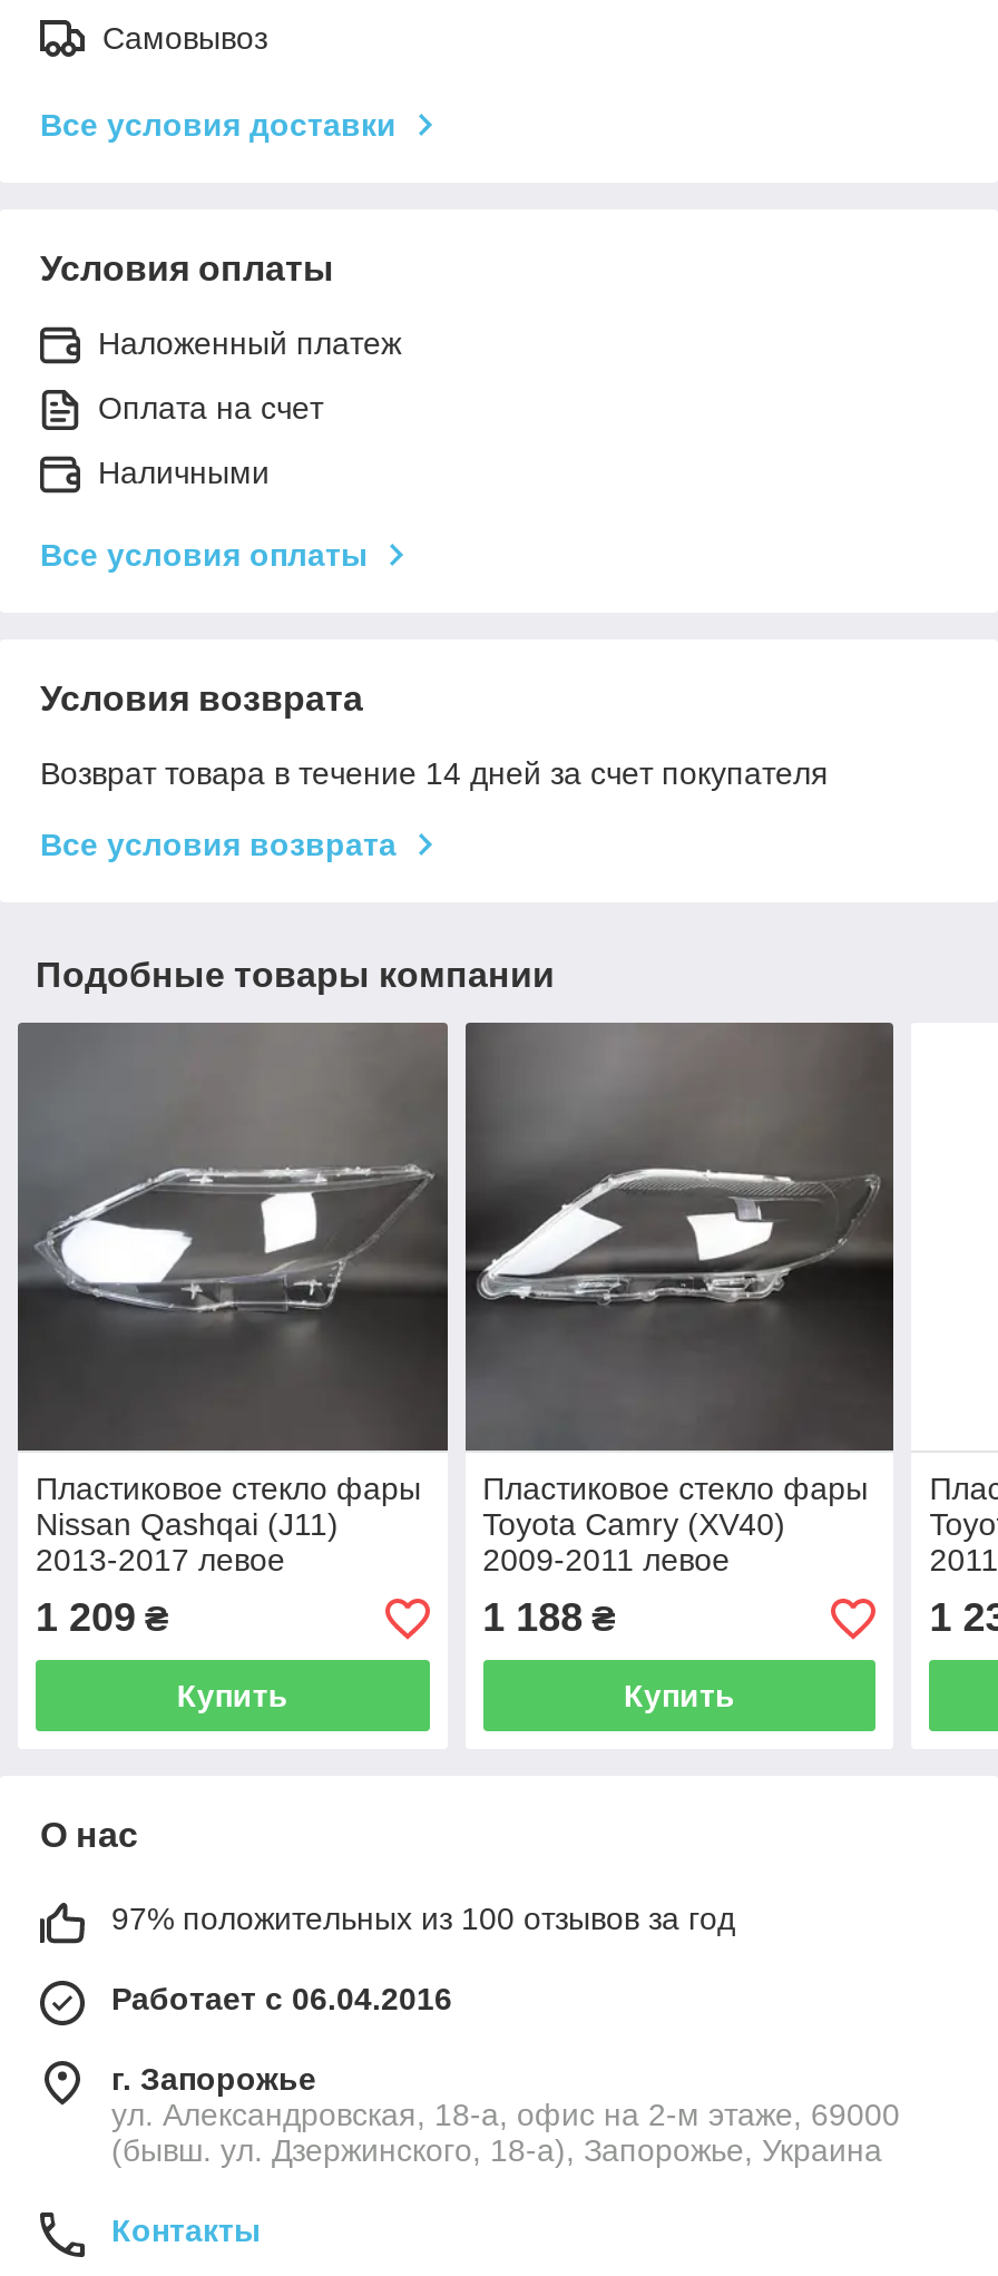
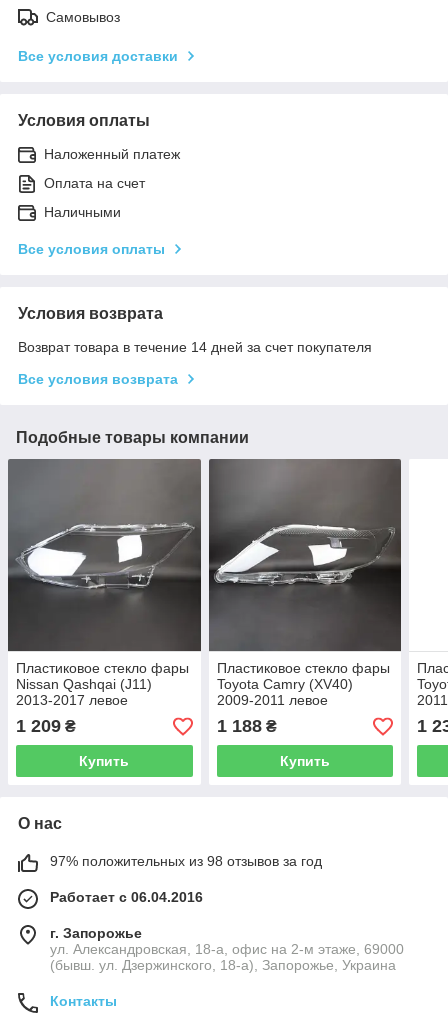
[111,1901,735,1937] 97% положительных из 100 отзывов за год -> [50,853,322,869] 97% положительных из 98 отзывов за год

